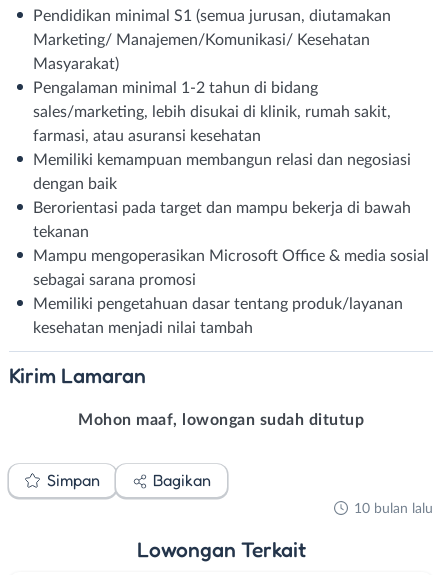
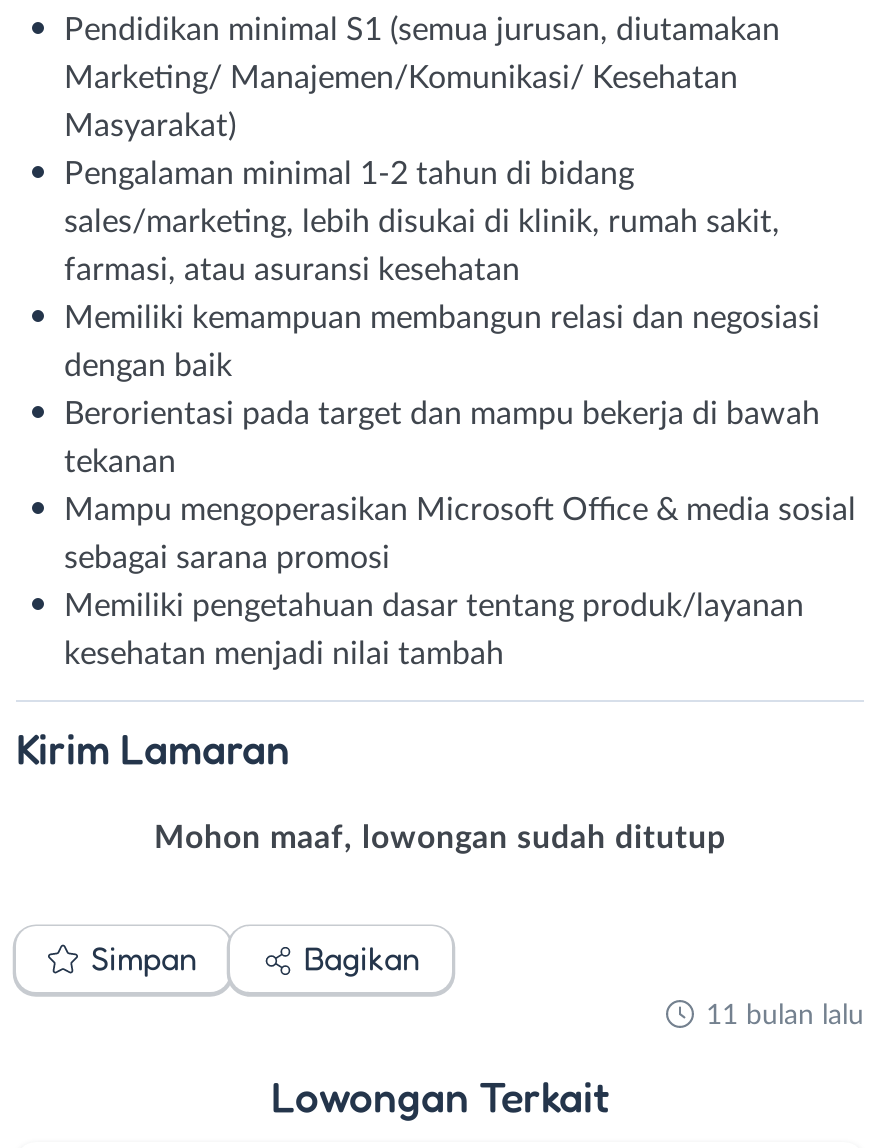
[354,502,433,516] 10 bulan lalu -> [706,1001,864,1029] 11 bulan lalu

